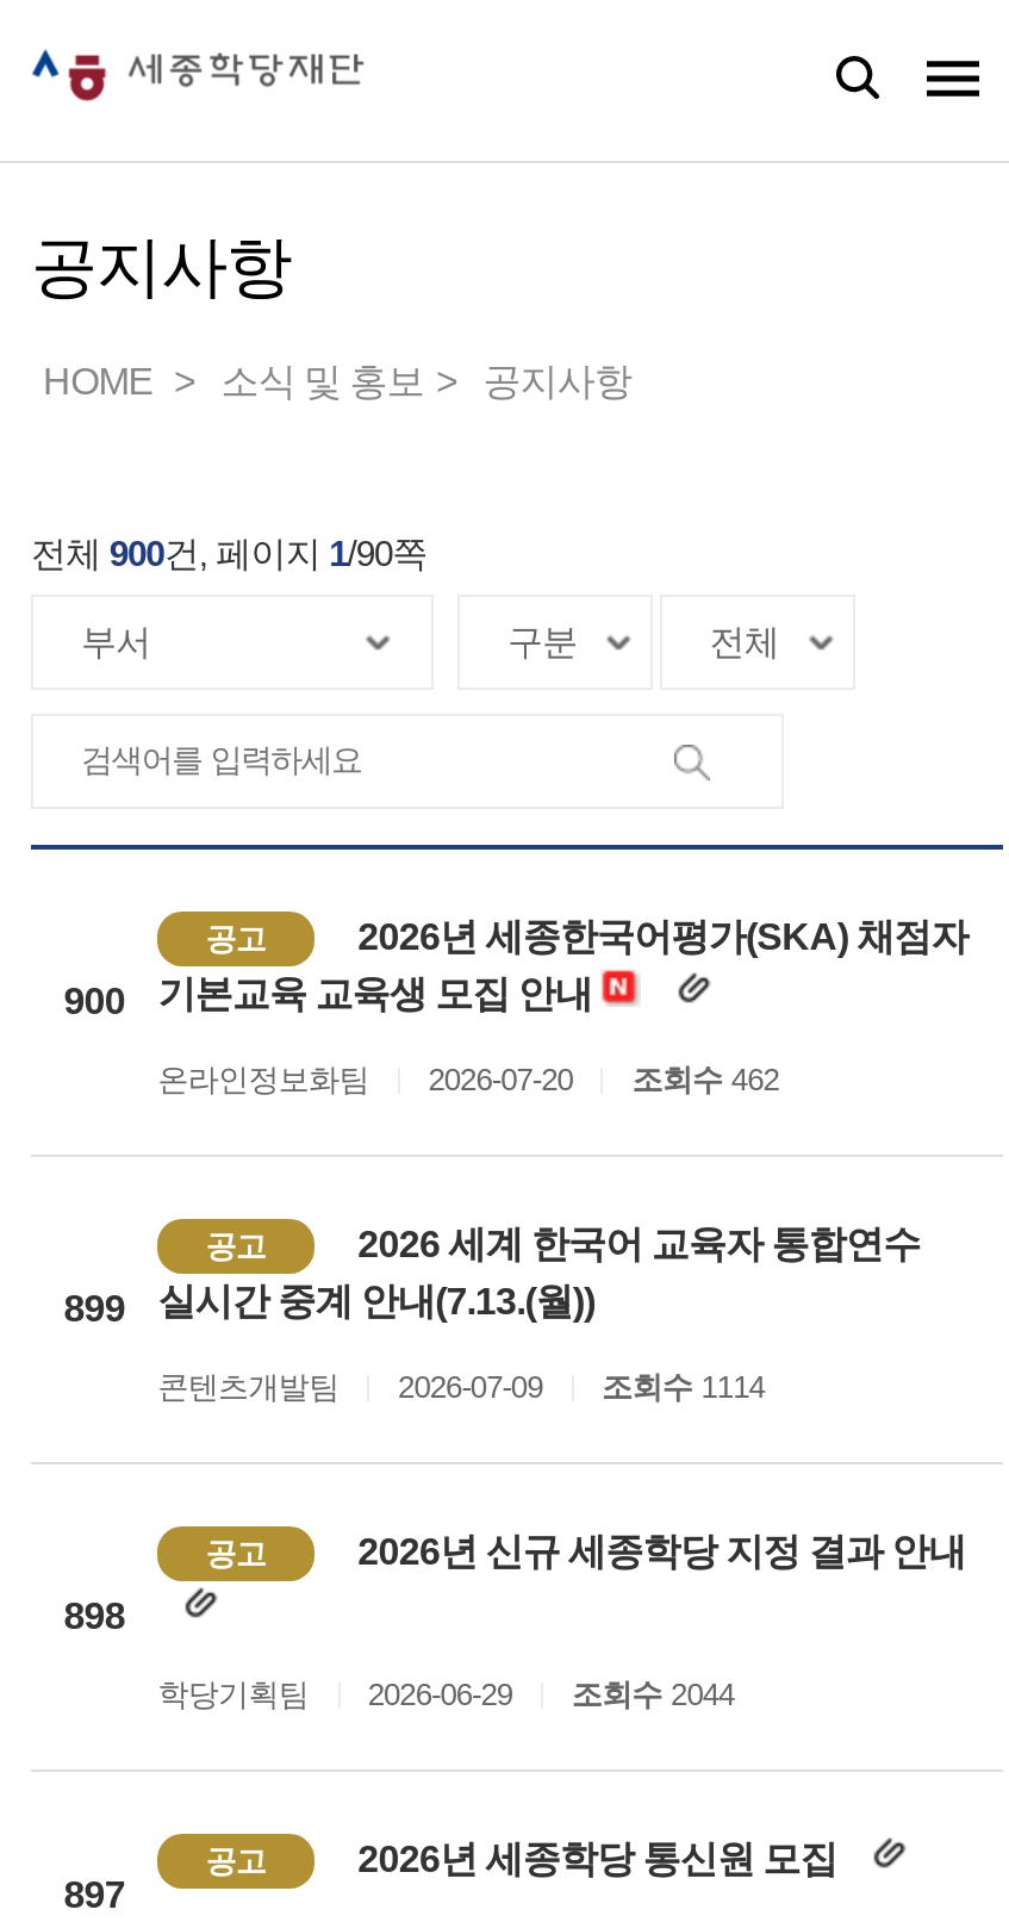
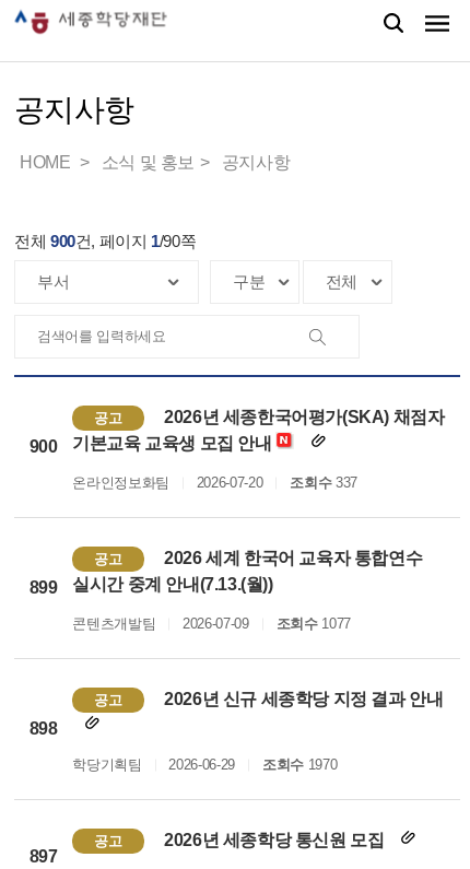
[158,1062,779,1097] 온라인정보화팀 2026-07-20 조회수 462 -> [72,474,357,491] 온라인정보화팀 2026-07-20 조회수 337
[158,1369,765,1405] 콘텐츠개발팀 2026-07-09 조회수 1114 -> [72,615,351,632] 콘텐츠개발팀 2026-07-09 조회수 1077
[158,1677,734,1712] 학당기획팀 2026-06-29 조회수 2044 -> [72,756,337,773] 학당기획팀 2026-06-29 조회수 1970

